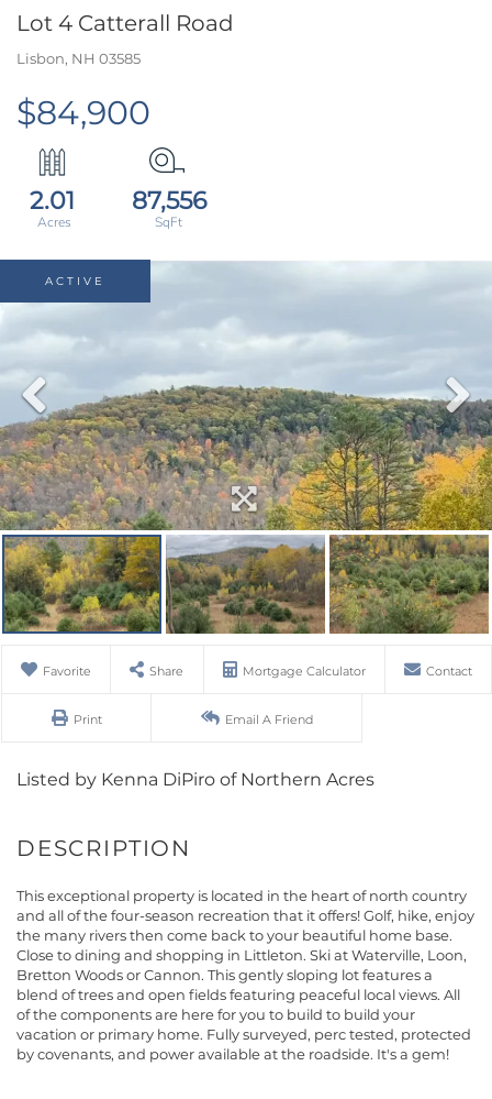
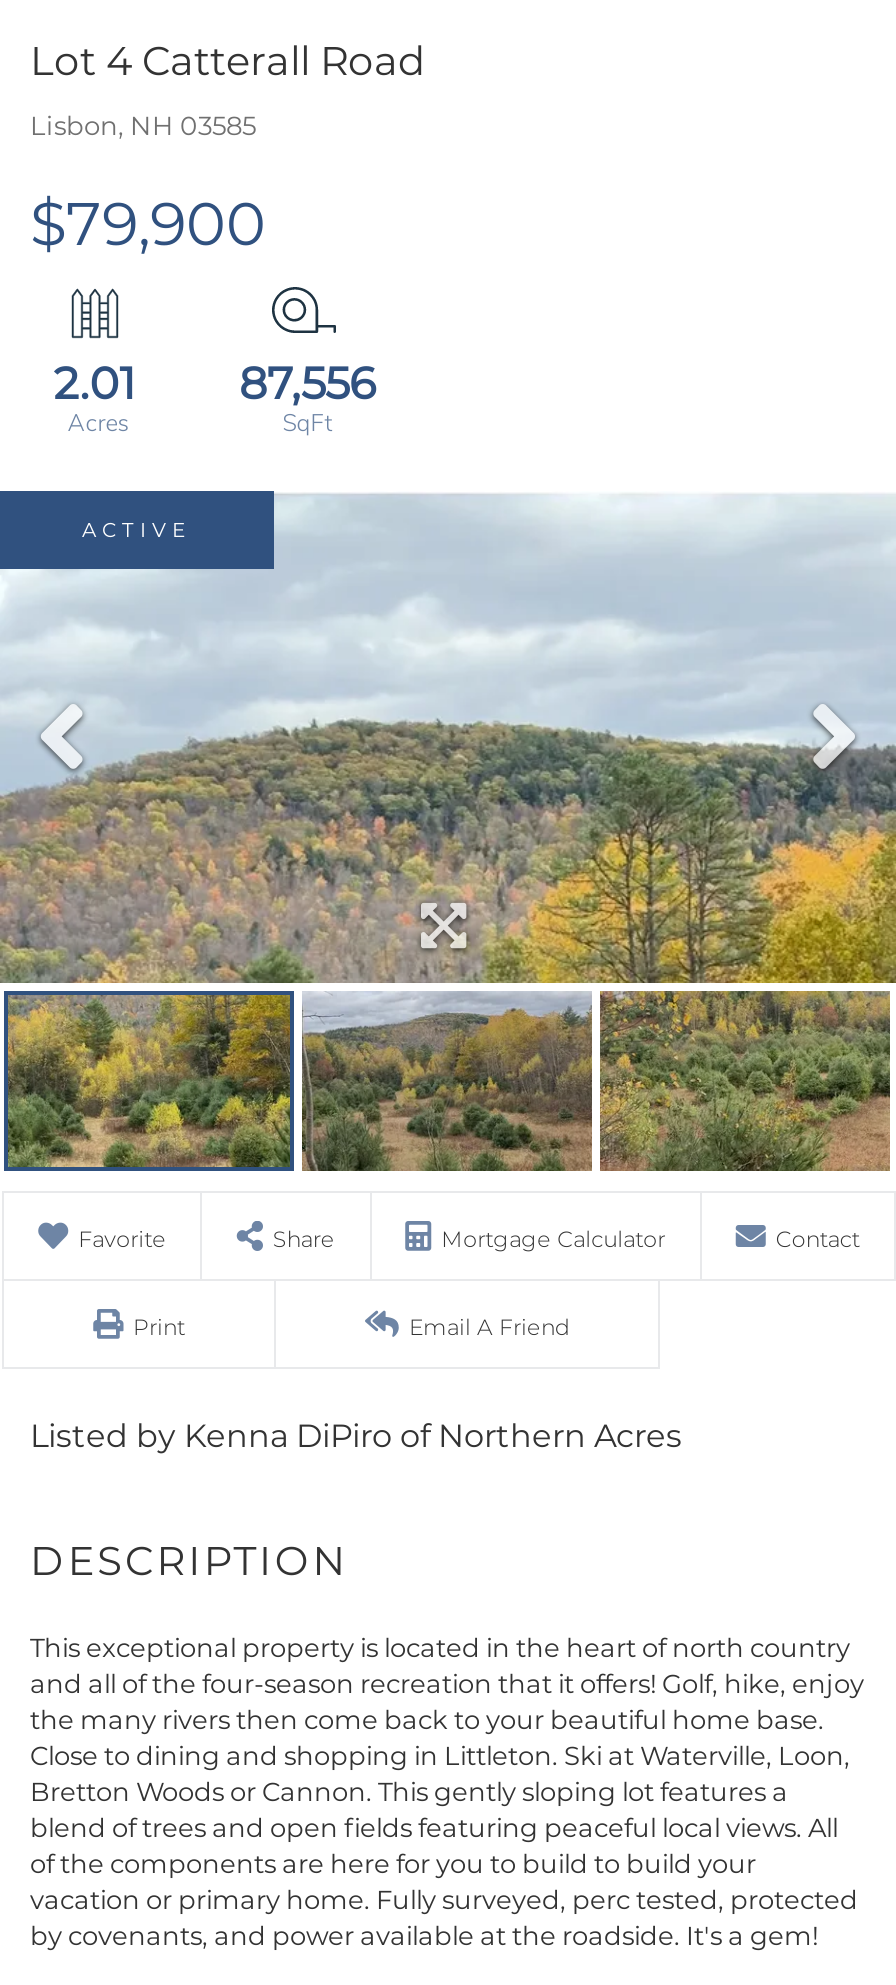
[16,92,150,133] $84,900 -> [30,187,266,261] $79,900

